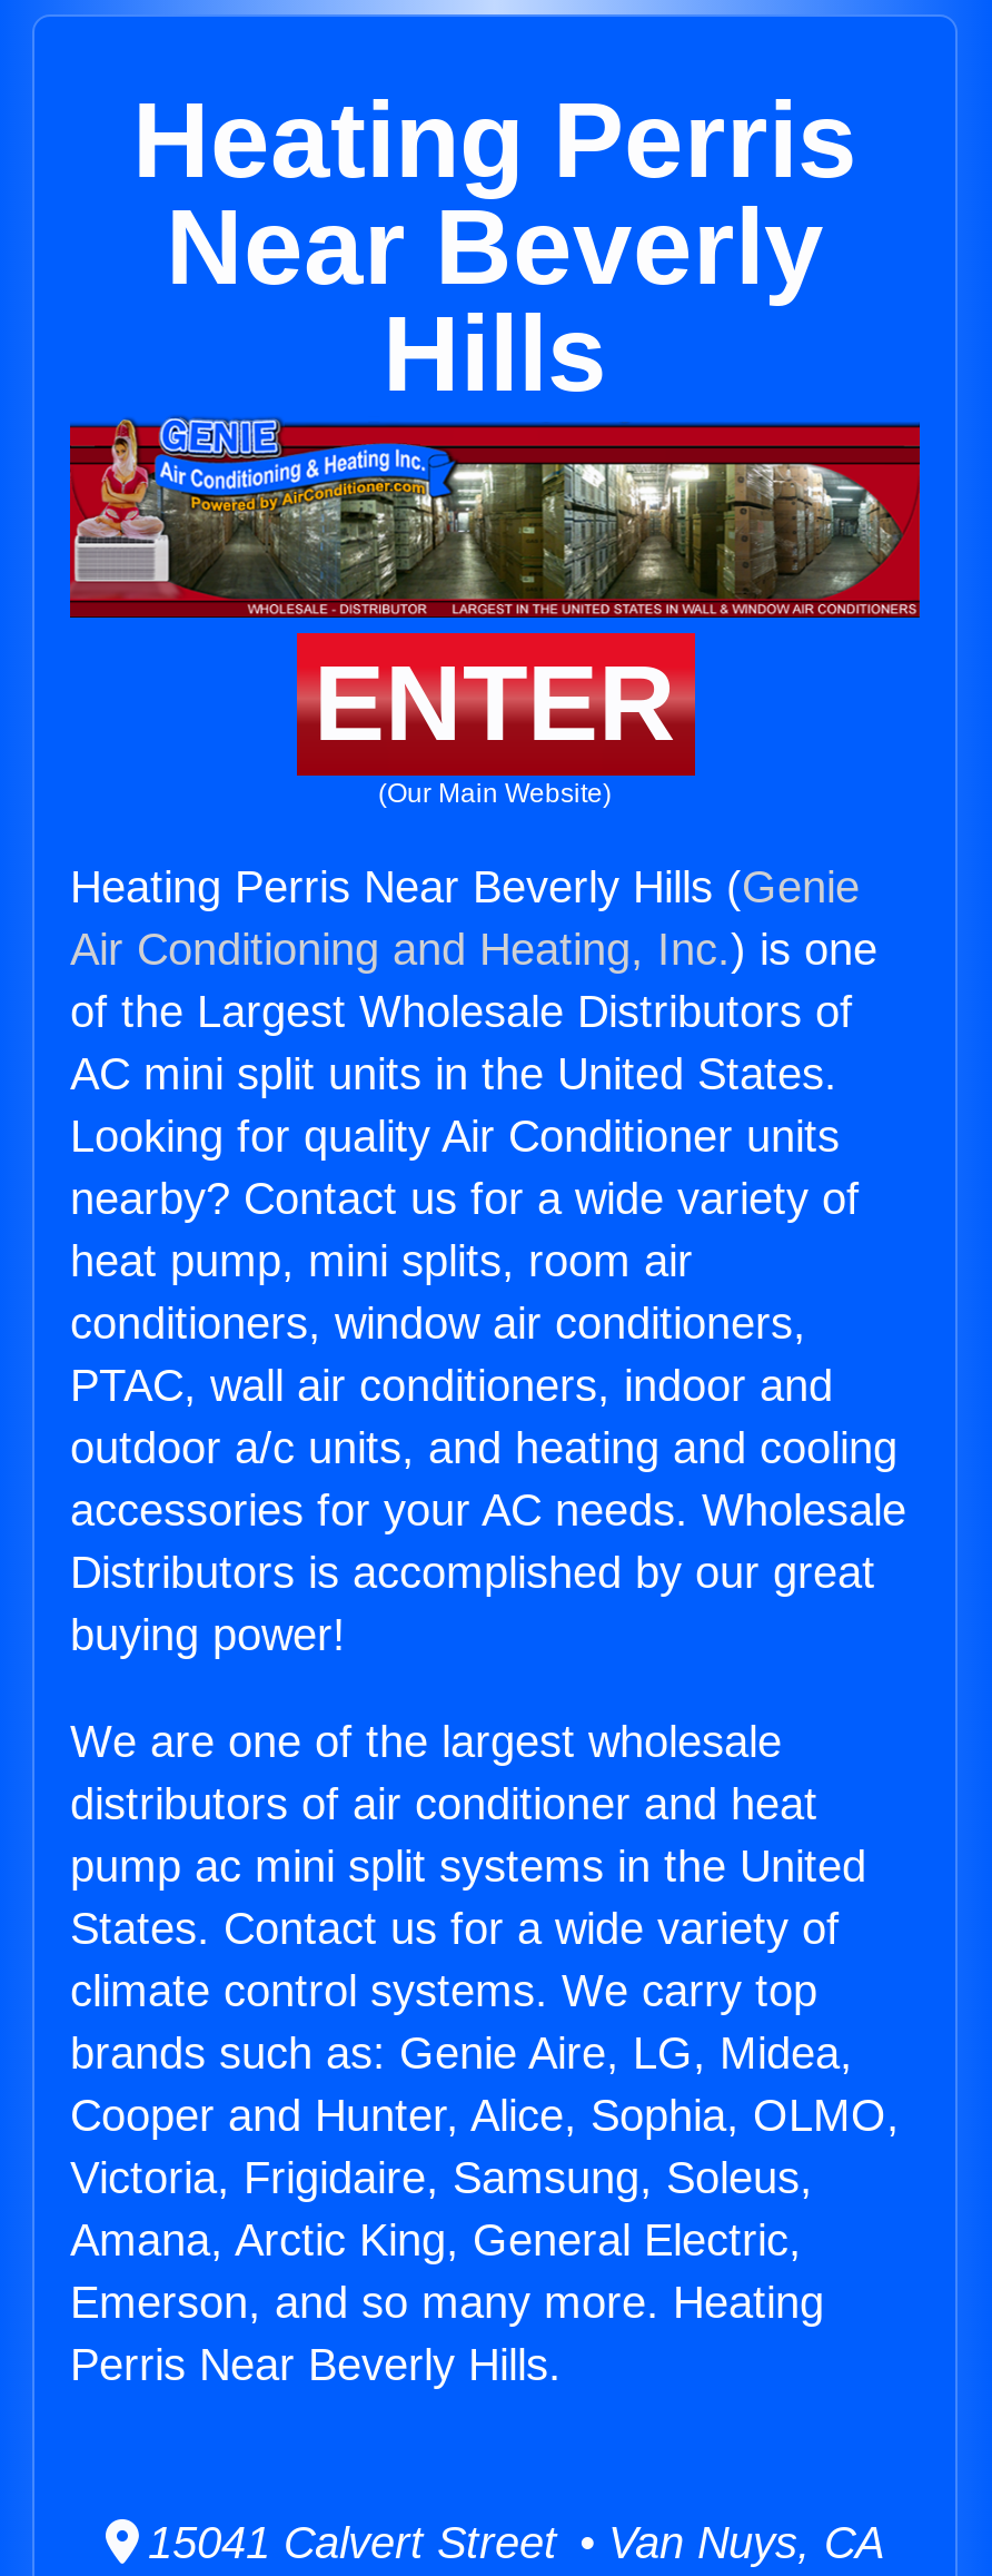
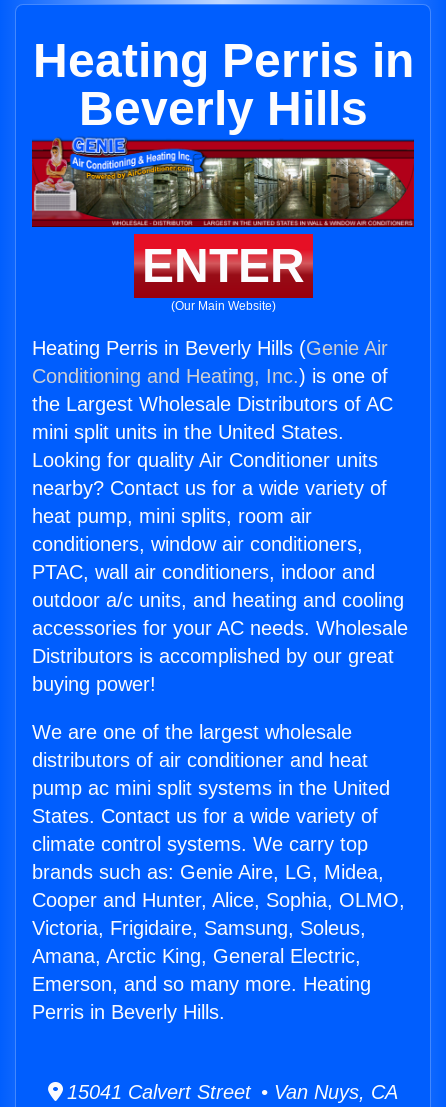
[132,81,857,413] Heating Perris | Near Beverly | Hills -> [32,34,413,135] Heating Perris in | Beverly Hills
[70,863,877,1098] Heating Perris Near Beverly Hills (Genie | Air Conditioning and Heating, Inc.) is one | of the Largest Wholesale Distributors of | AC mini split units in the United States. -> [32,337,393,443] Heating Perris in Beverly Hills (Genie Air | Conditioning and Heating, Inc.) is one of | the Largest Wholesale Distributors of AC | mini split units in the United States.
[70,2340,562,2389] Perris Near Beverly Hills. -> [32,1001,225,1023] Perris in Beverly Hills.

